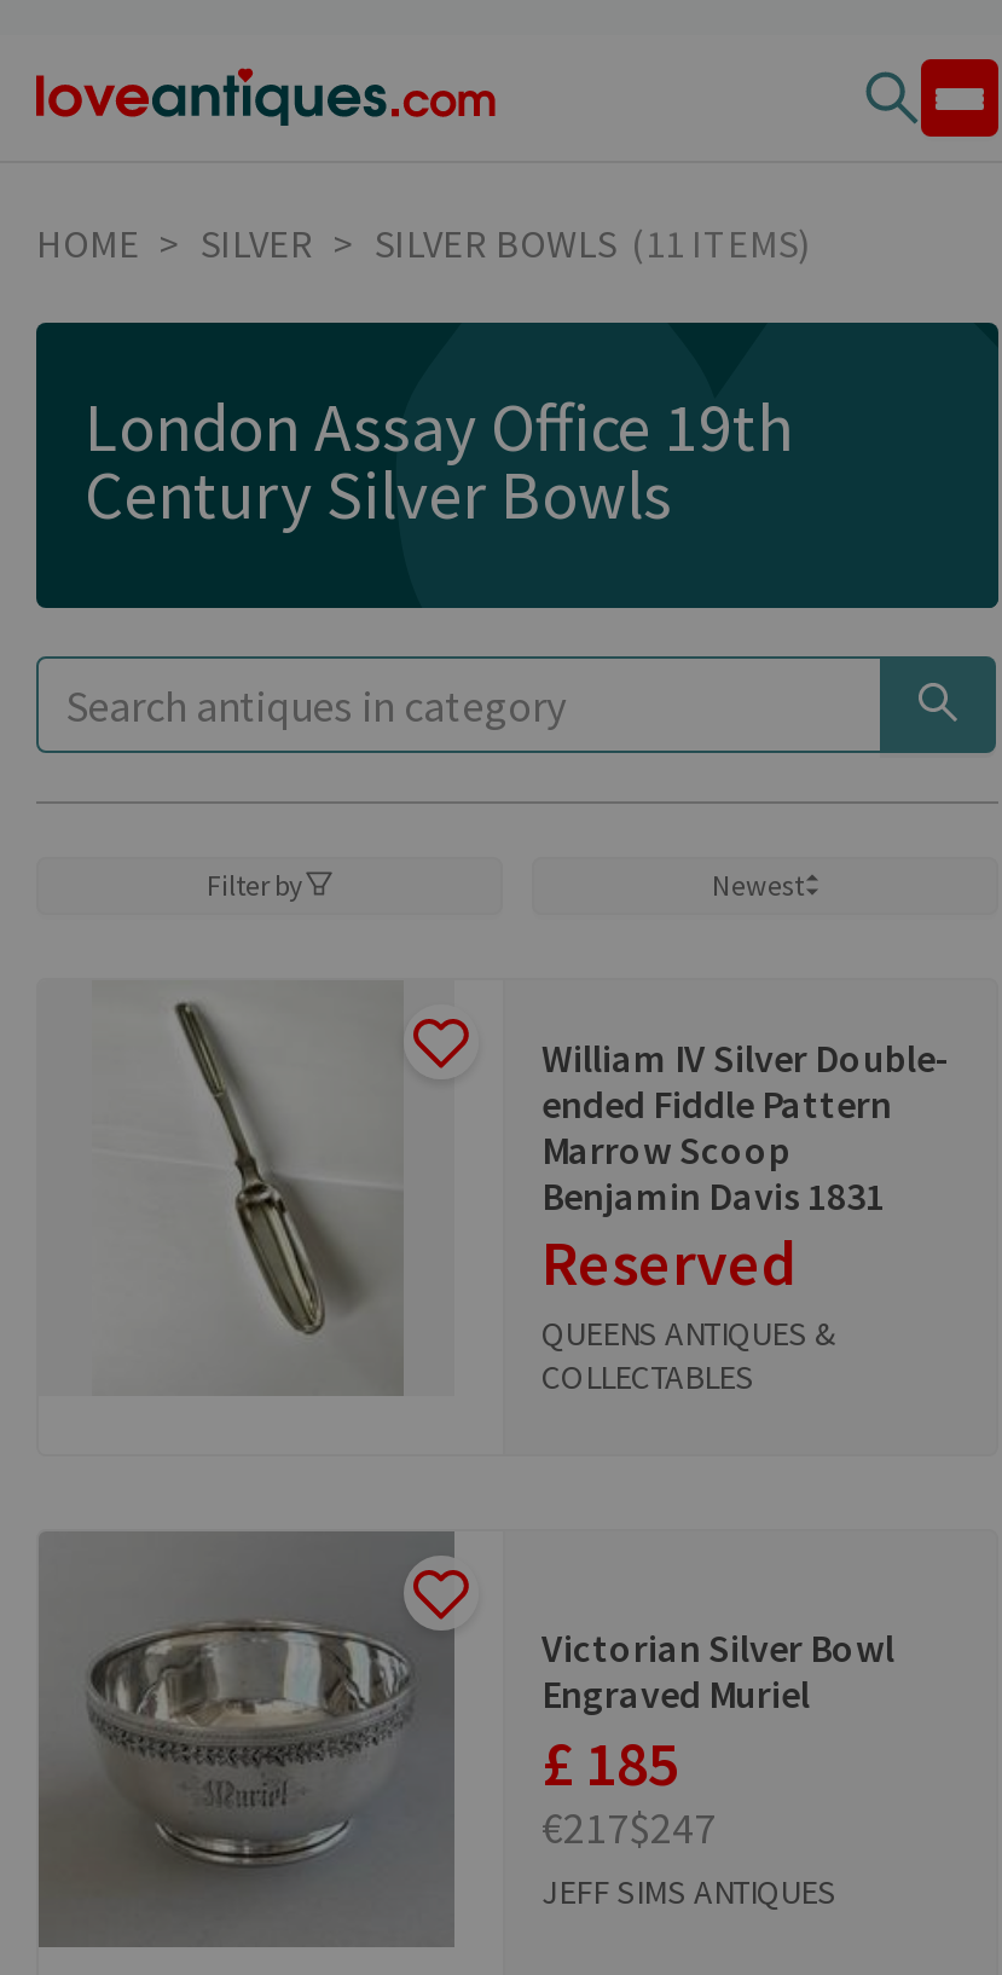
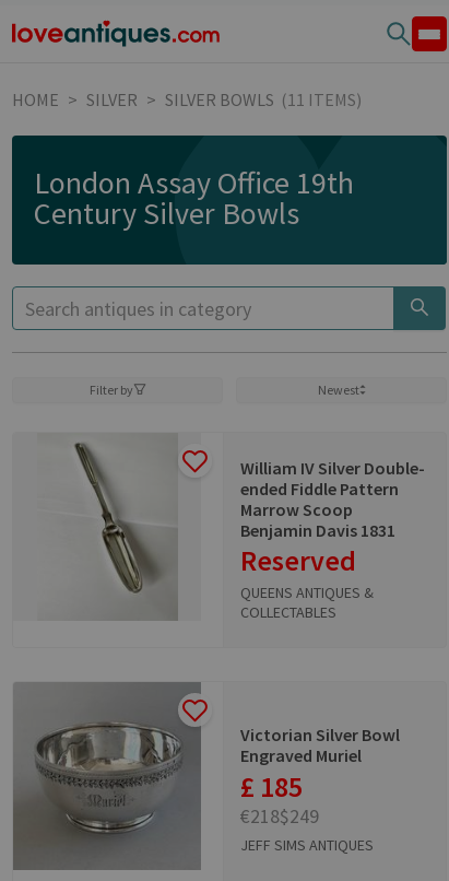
[541,1799,716,1854] €217$247 -> [240,803,319,828] €218$249

